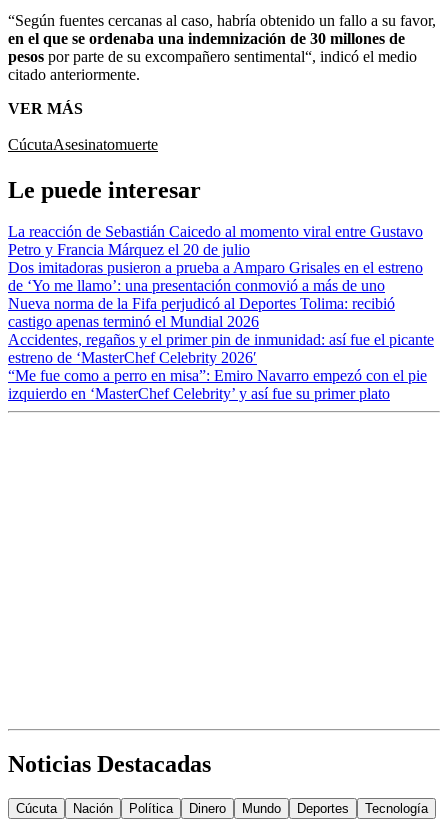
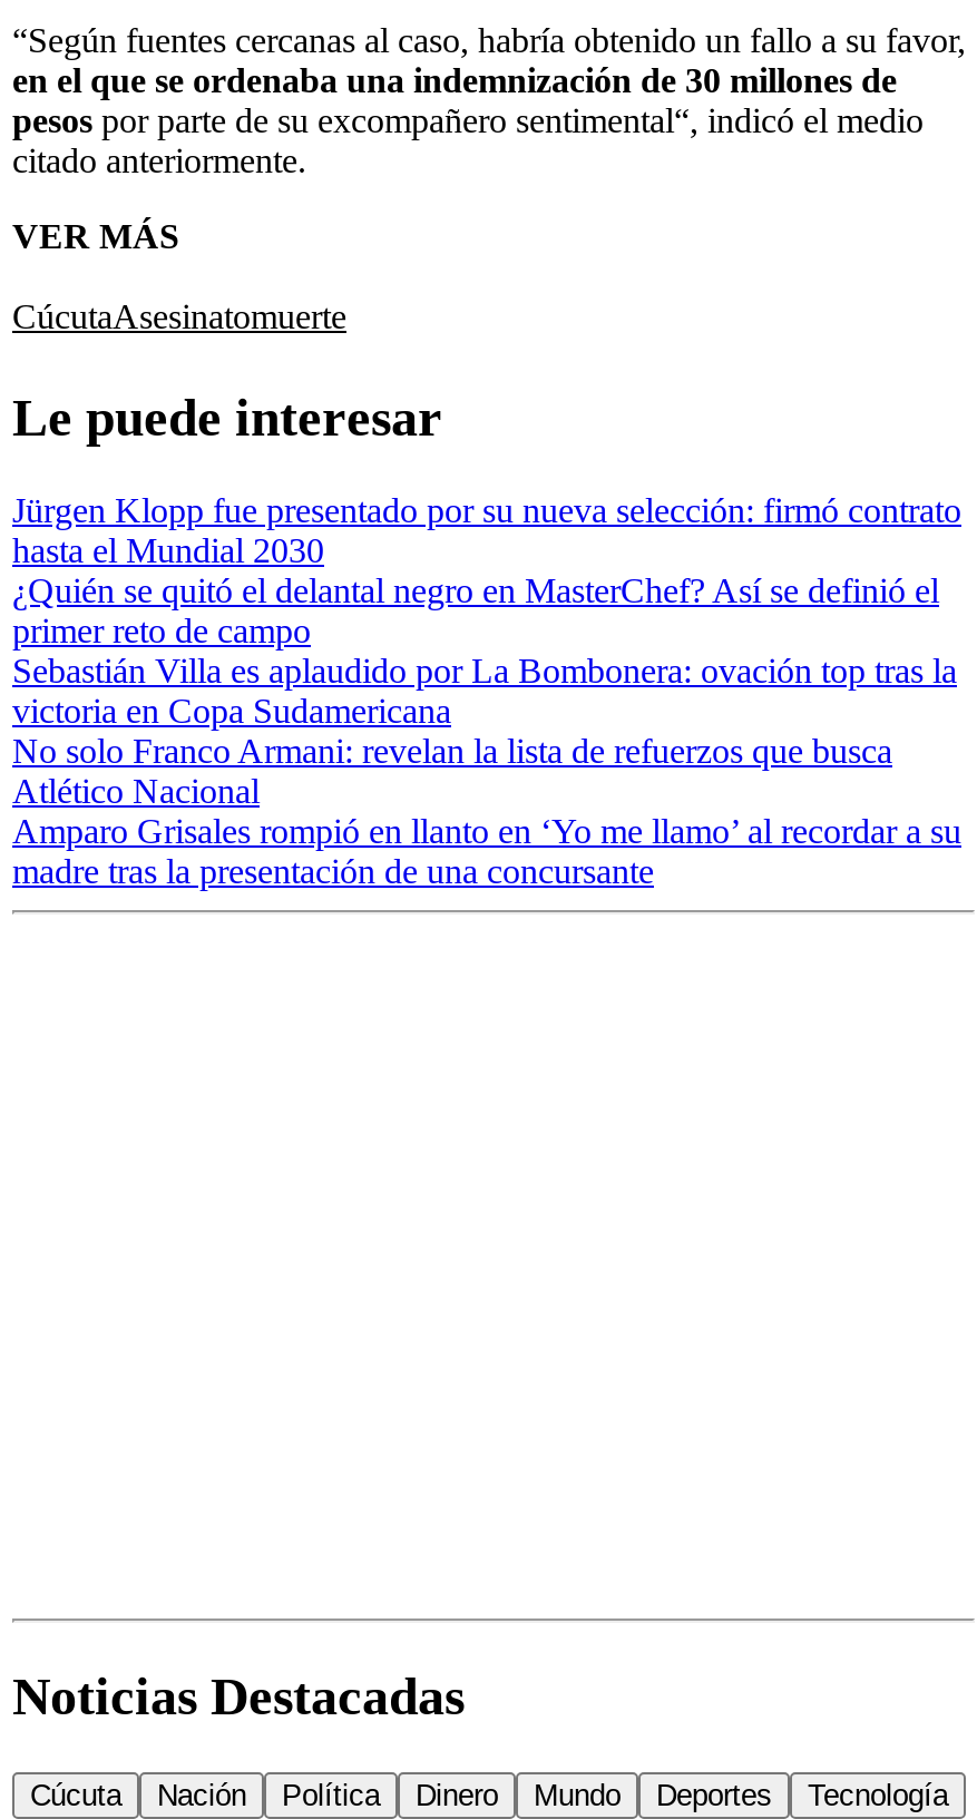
[8,223,434,402] La reacción de Sebastián Caicedo al momento viral entre Gustavo | Petro y Francia Márquez el 20 de julio | Dos imitadoras pusieron a prueba a Amparo Grisales en el estreno | de ‘Yo me llamo’: una presentación conmovió a más de uno | Nueva norma de la Fifa perjudicó al Deportes Tolima: recibió | castigo apenas terminó el Mundial 2026 | Accidentes, regaños y el primer pin de inmunidad: así fue el picante | estreno de ‘MasterChef Celebrity 2026′ | “Me fue como a perro en misa”: Emiro Navarro empezó con el pie | izquierdo en ‘MasterChef Celebrity’ y así fue su primer plato -> [12,492,961,891] Jürgen Klopp fue presentado por su nueva selección: firmó contrato | hasta el Mundial 2030 | ¿Quién se quitó el delantal negro en MasterChef? Así se definió el | primer reto de campo | Sebastián Villa es aplaudido por La Bombonera: ovación top tras la | victoria en Copa Sudamericana | No solo Franco Armani: revelan la lista de refuerzos que busca | Atlético Nacional | Amparo Grisales rompió en llanto en ‘Yo me llamo’ al recordar a su | madre tras la presentación de una concursante

